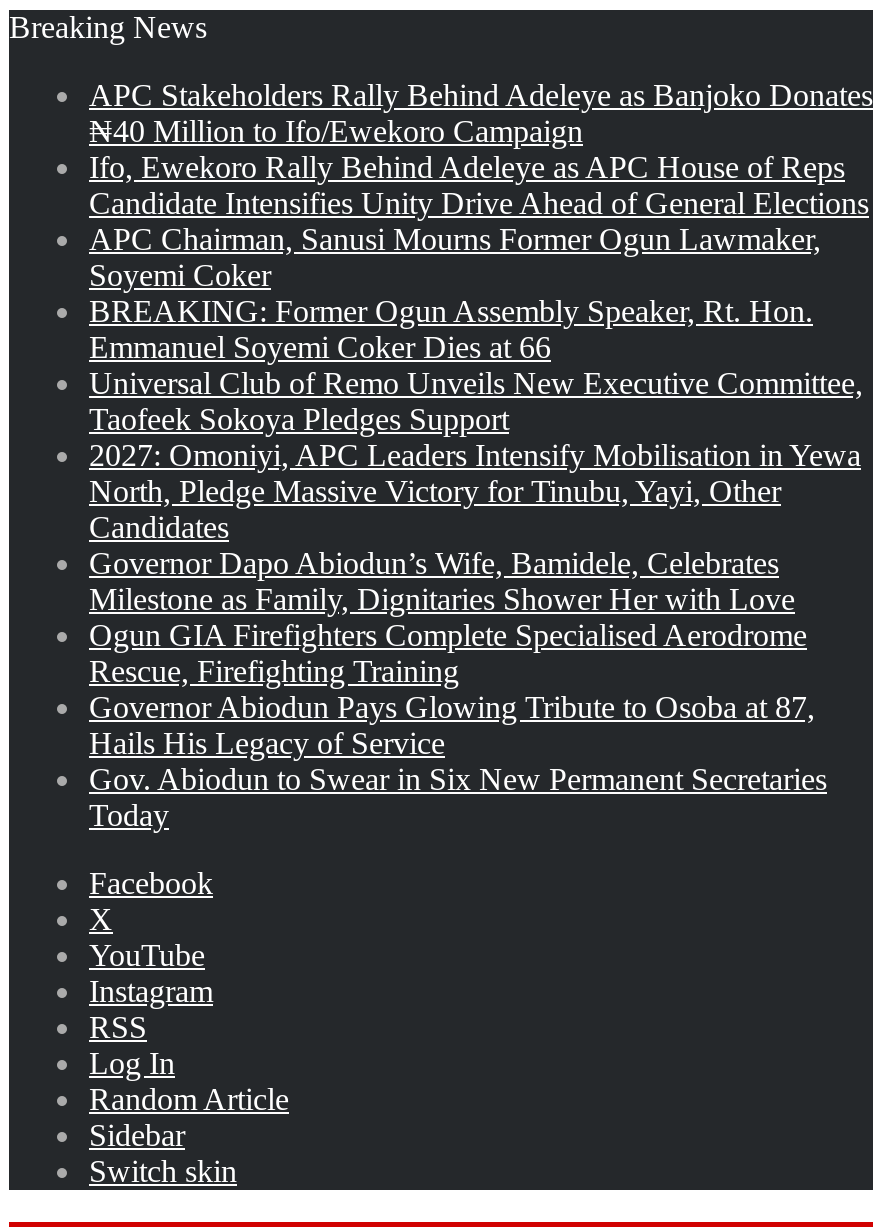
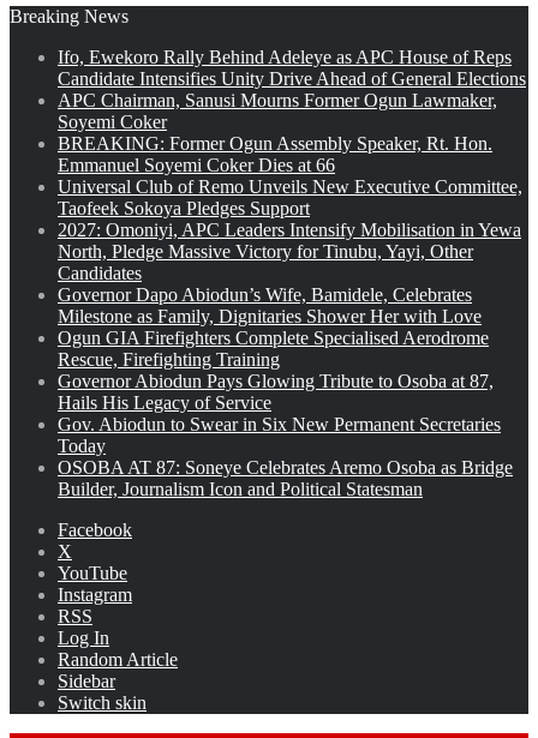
[89,78,873,148] APC Stakeholders Rally Behind Adeleye as Banjoko Donates | ₦40 Million to Ifo/Ewekoro Campaign -> none
moved [89,150,869,832] -> [58,47,526,456]: Ifo, Ewekoro Rally Behind Adeleye as APC House of Reps | Candidate Intensifies Unity Drive Ahead of General Elections | APC Chairman, Sanusi Mourns Former Ogun Lawmaker, | ... | Gov. Abiodun to Swear in Six New Permanent Secretaries | Today
none -> [58,457,513,499] OSOBA AT 87: Soneye Celebrates Aremo Osoba as Bridge | Builder, Journalism Icon and Political Statesman

